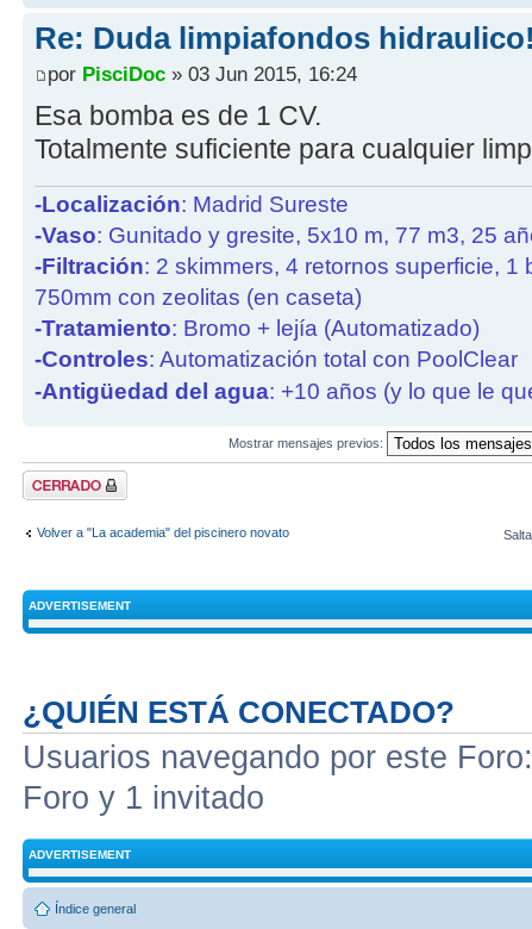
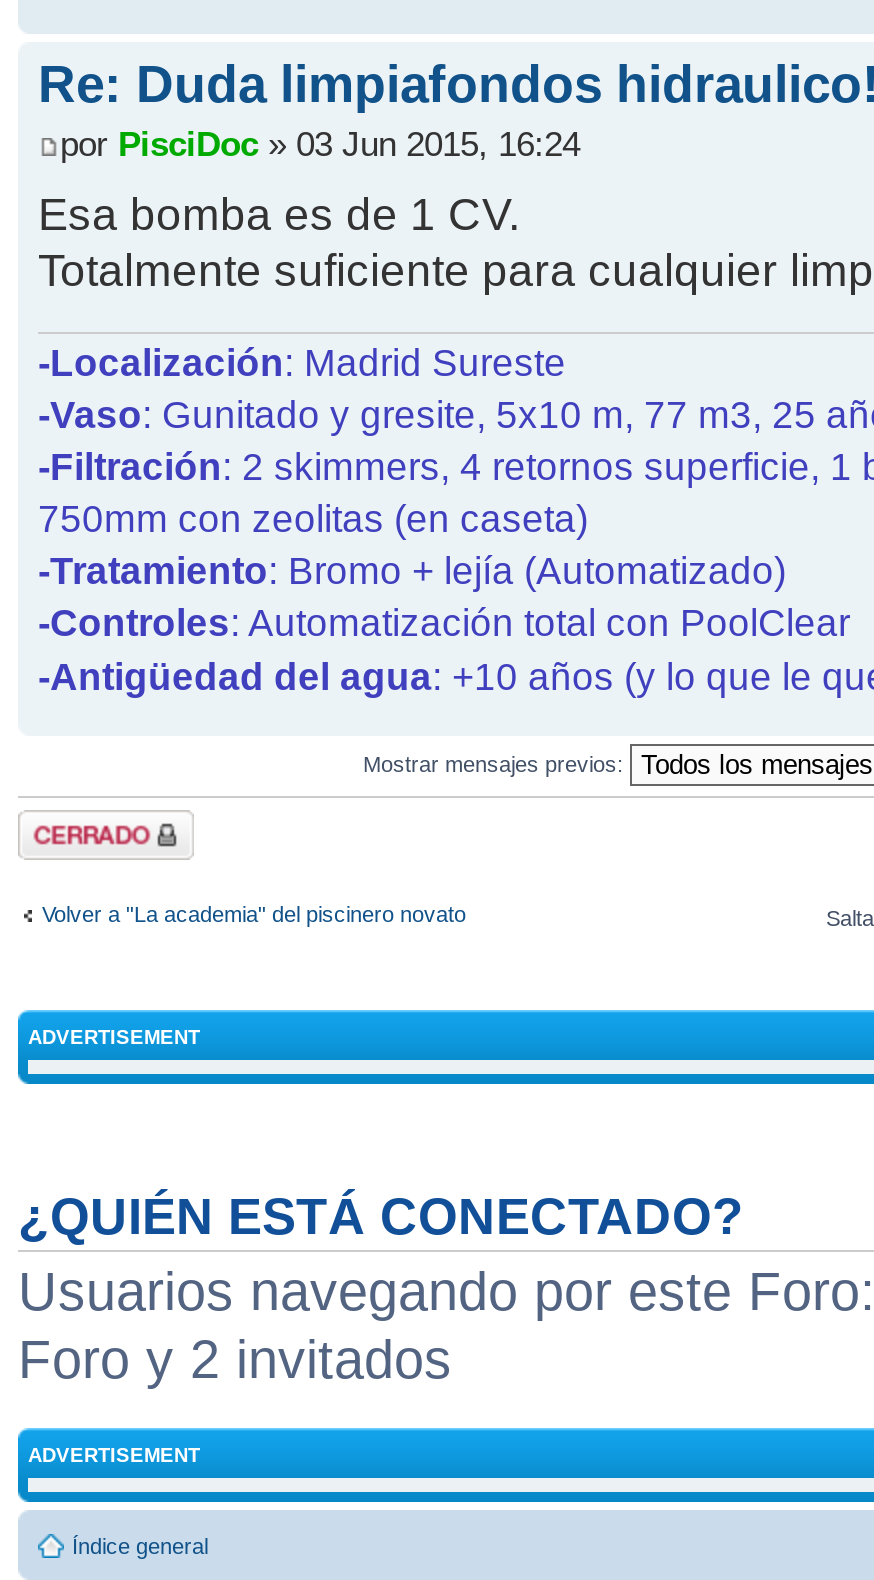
[23,780,264,816] Foro y 1 invitado -> [18,1331,452,1391] Foro y 2 invitados

